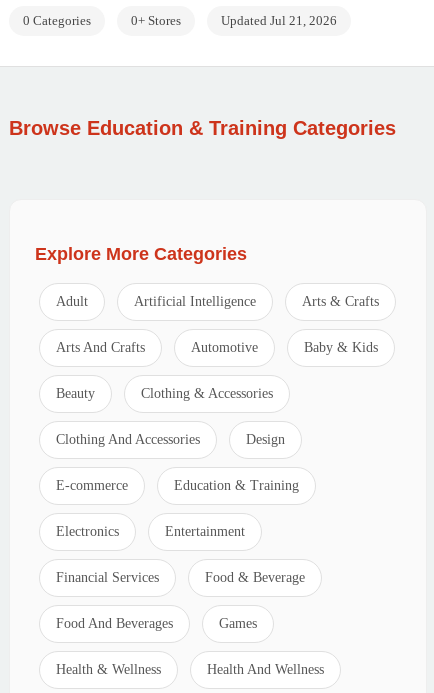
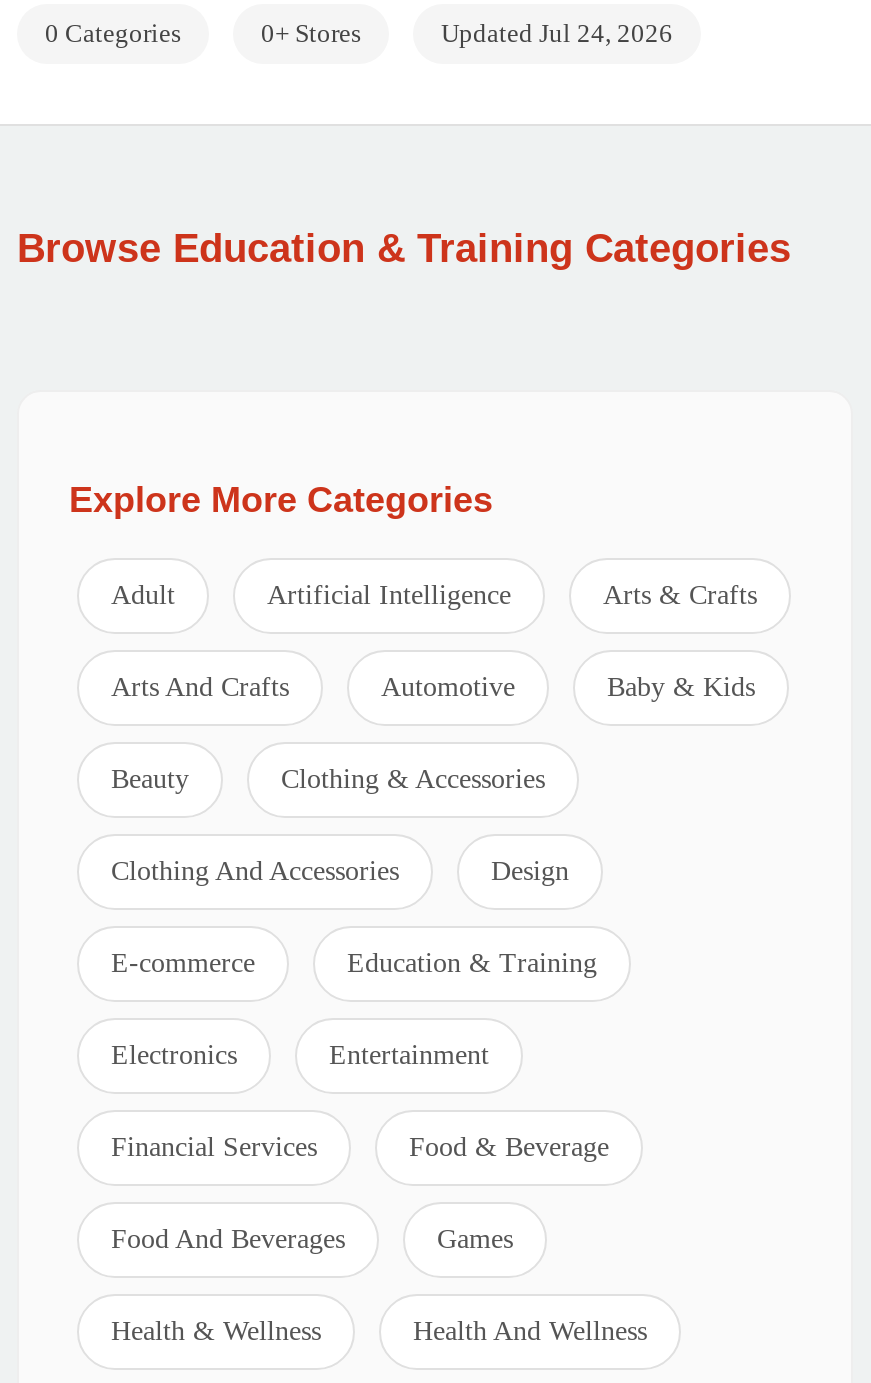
[221,13,337,28] Updated Jul 21, 2026 -> [441,18,673,48] Updated Jul 24, 2026

